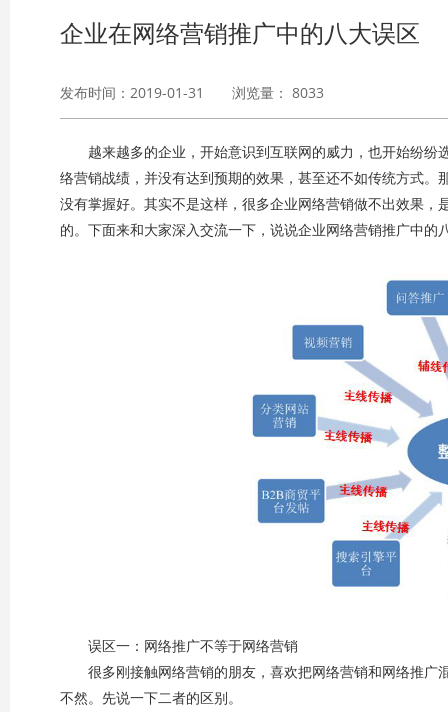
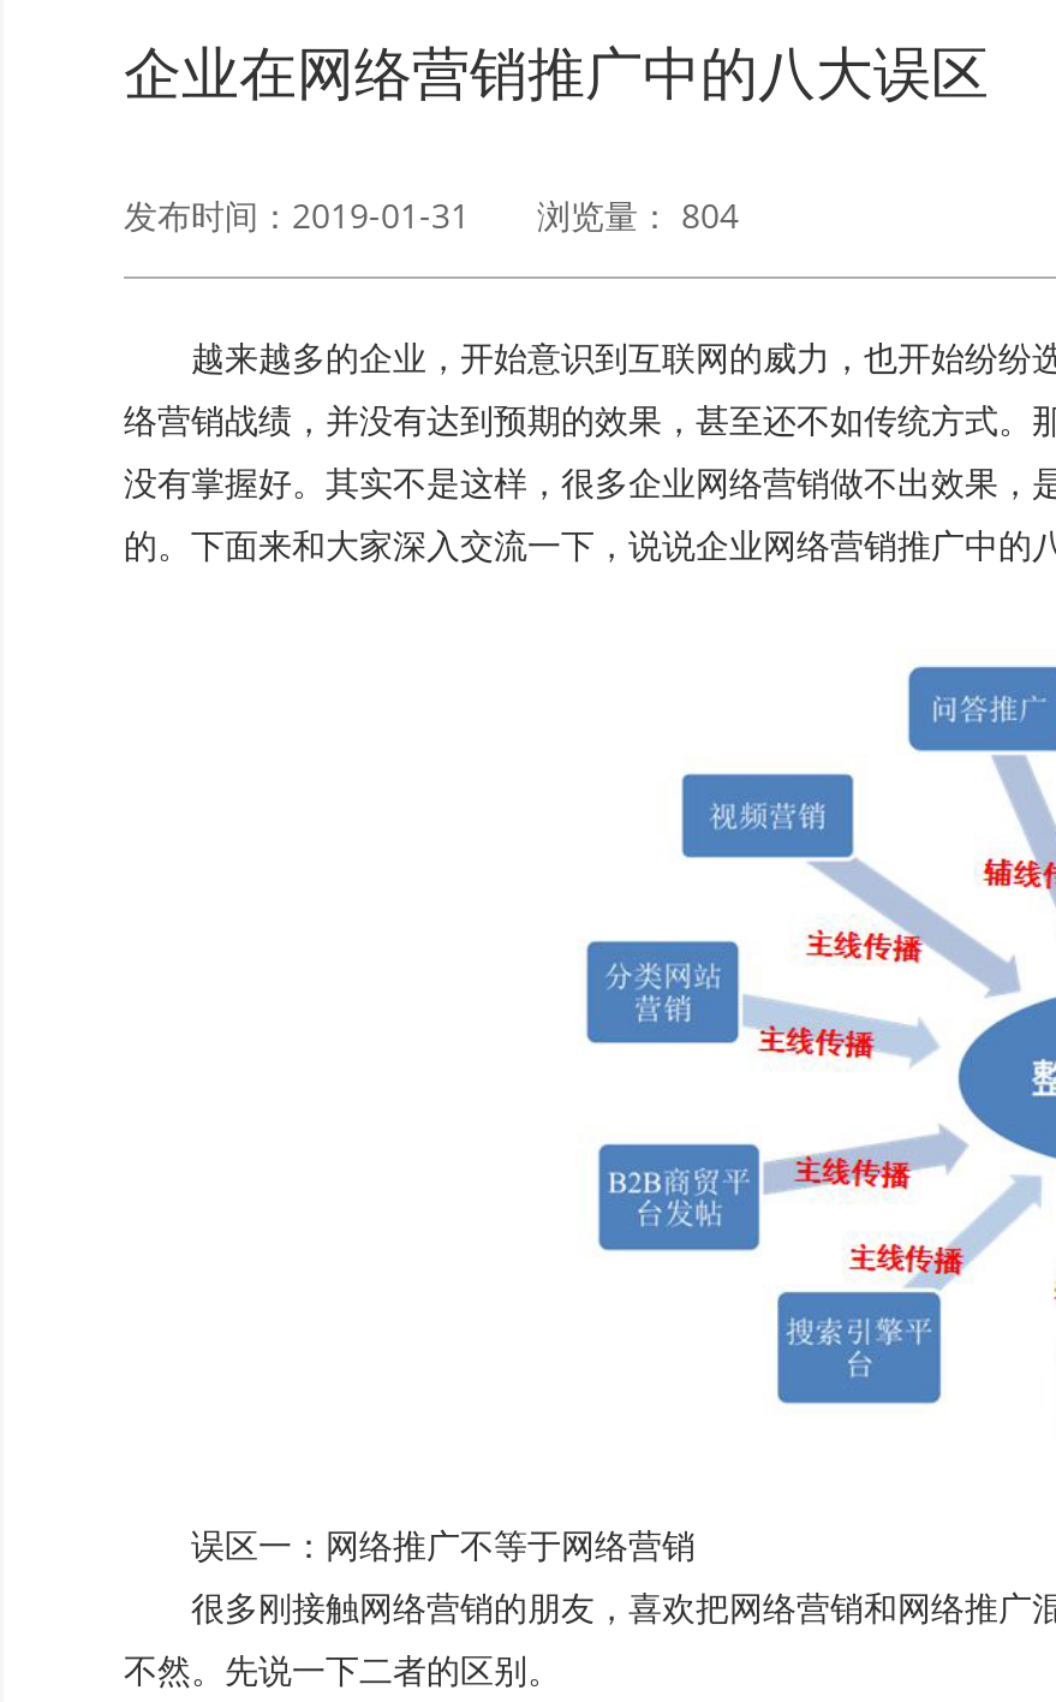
[60,83,324,102] 发布时间：2019-01-31 浏览量：8033 -> [124,192,739,238] 发布时间：2019-01-31 浏览量：804

